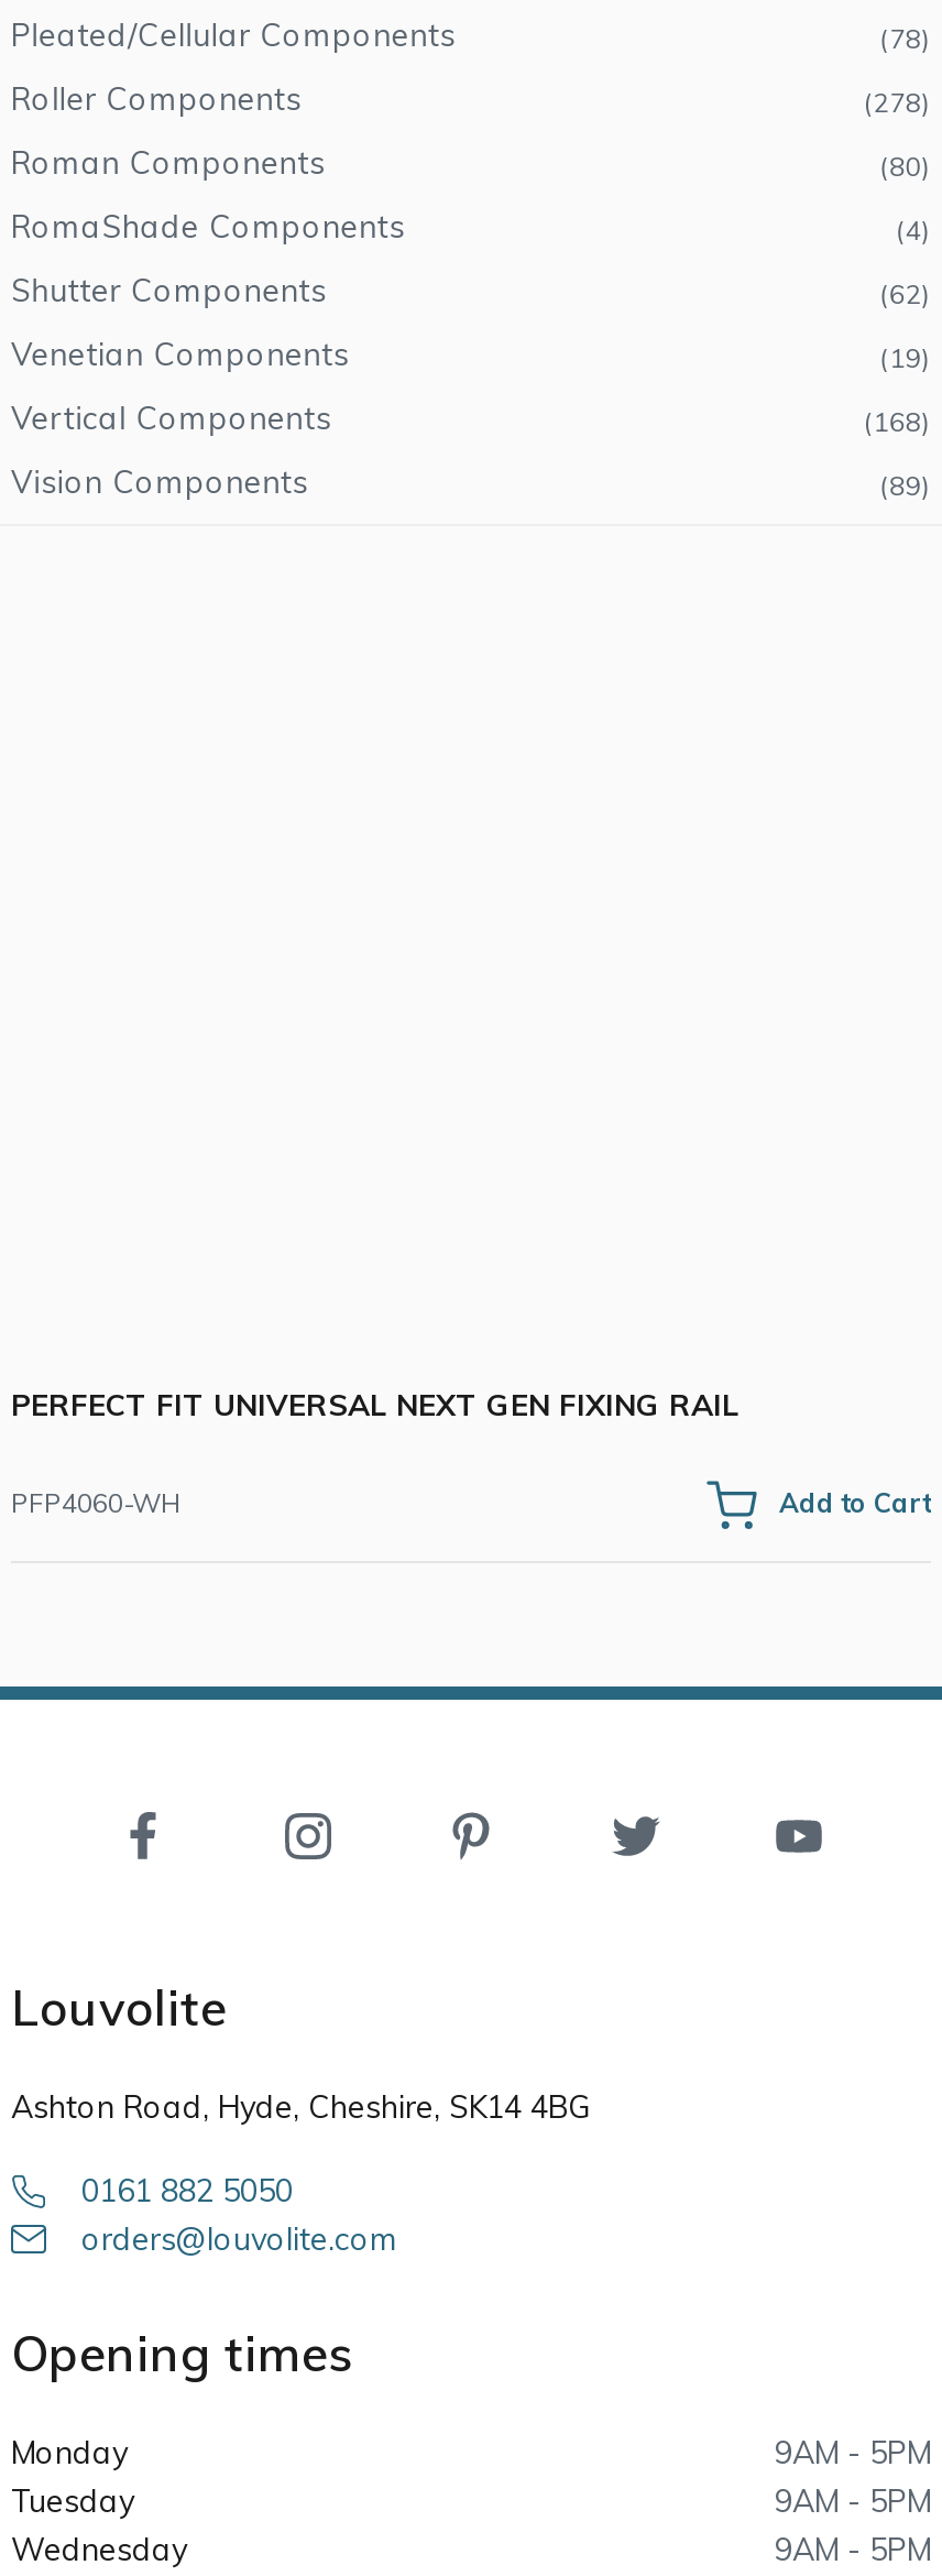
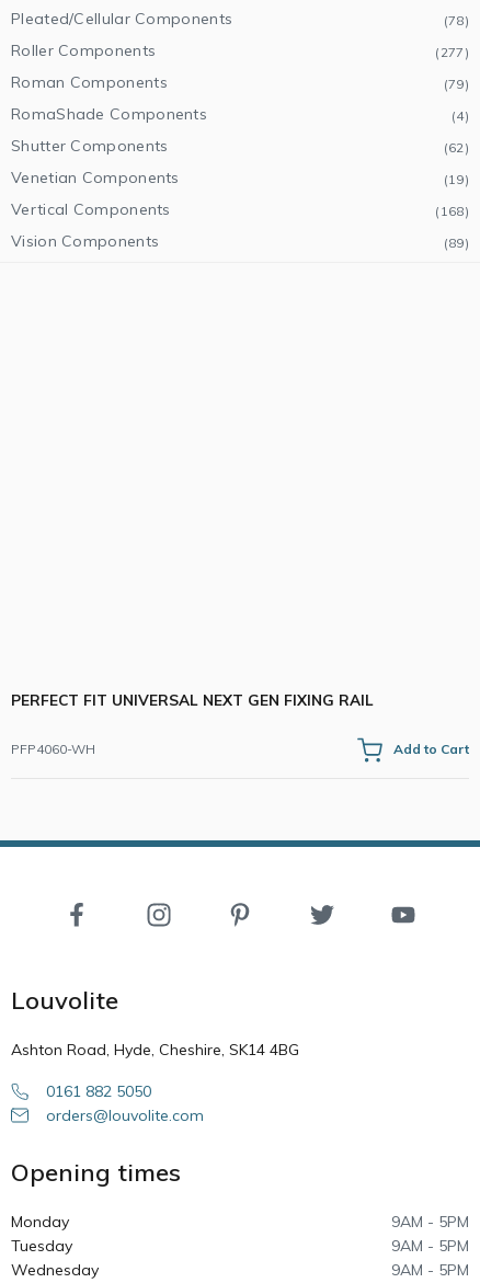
[864,86,931,119] (278) -> [436,44,469,60] (277)
[880,150,931,183] (80) -> [444,76,469,92] (79)

